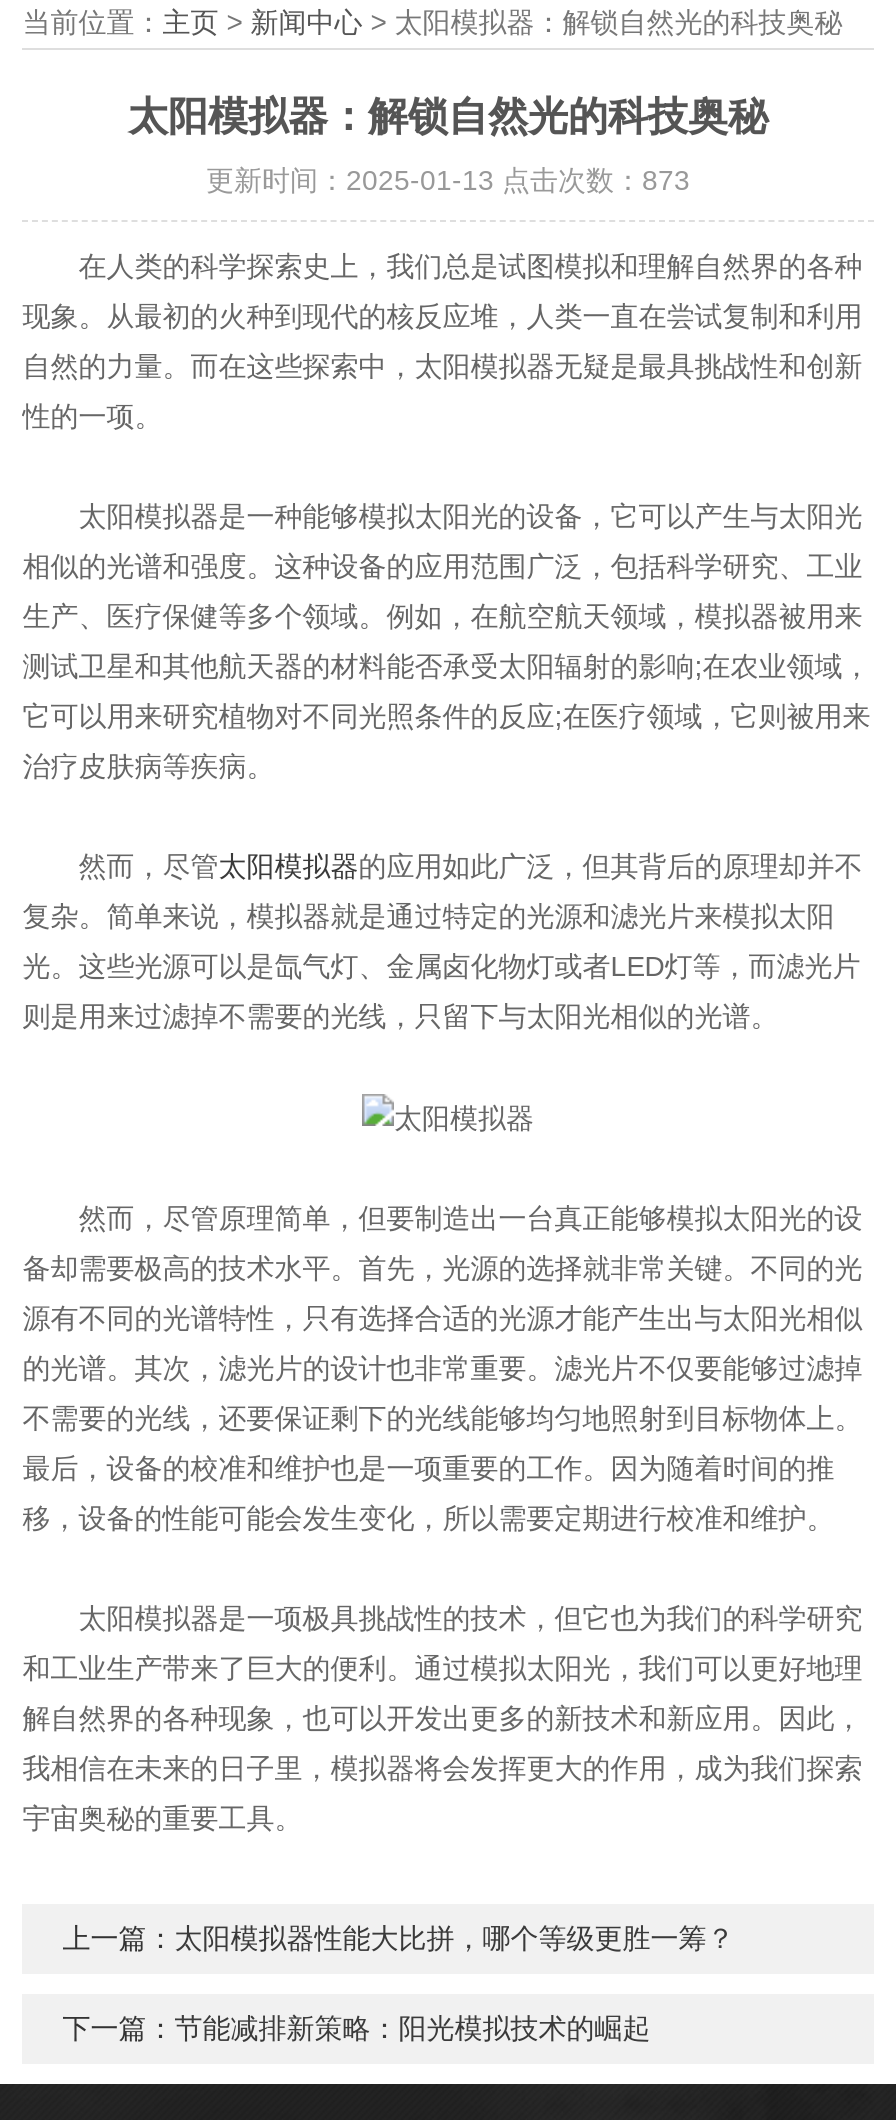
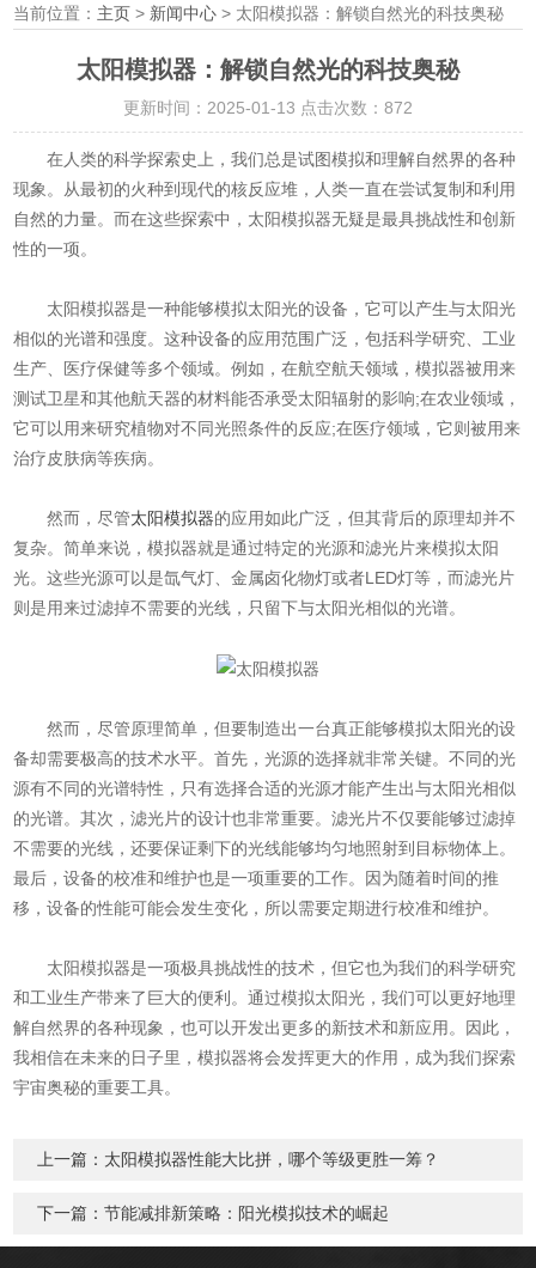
[206,164,690,196] 更新时间：2025-01-13 点击次数：873 -> [123,98,413,117] 更新时间：2025-01-13 点击次数：872

